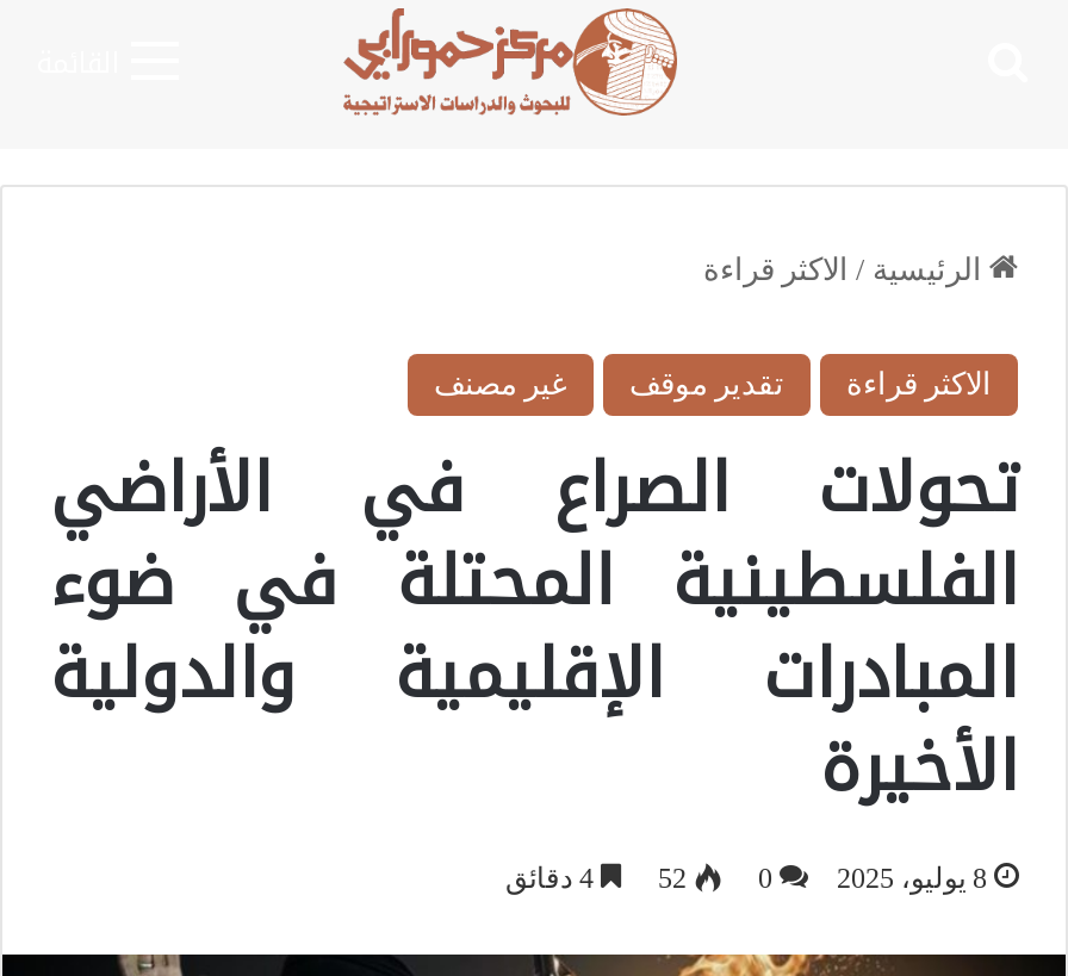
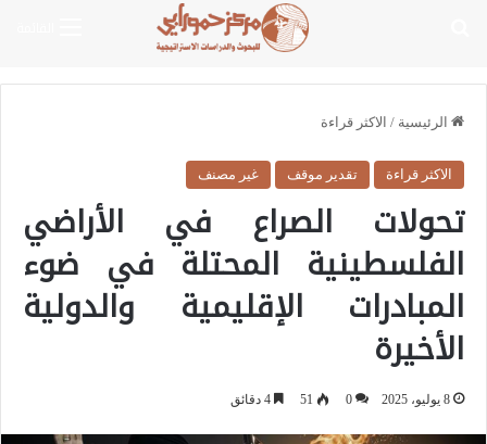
[658,860,687,894] 52 -> [300,391,313,407] 51

